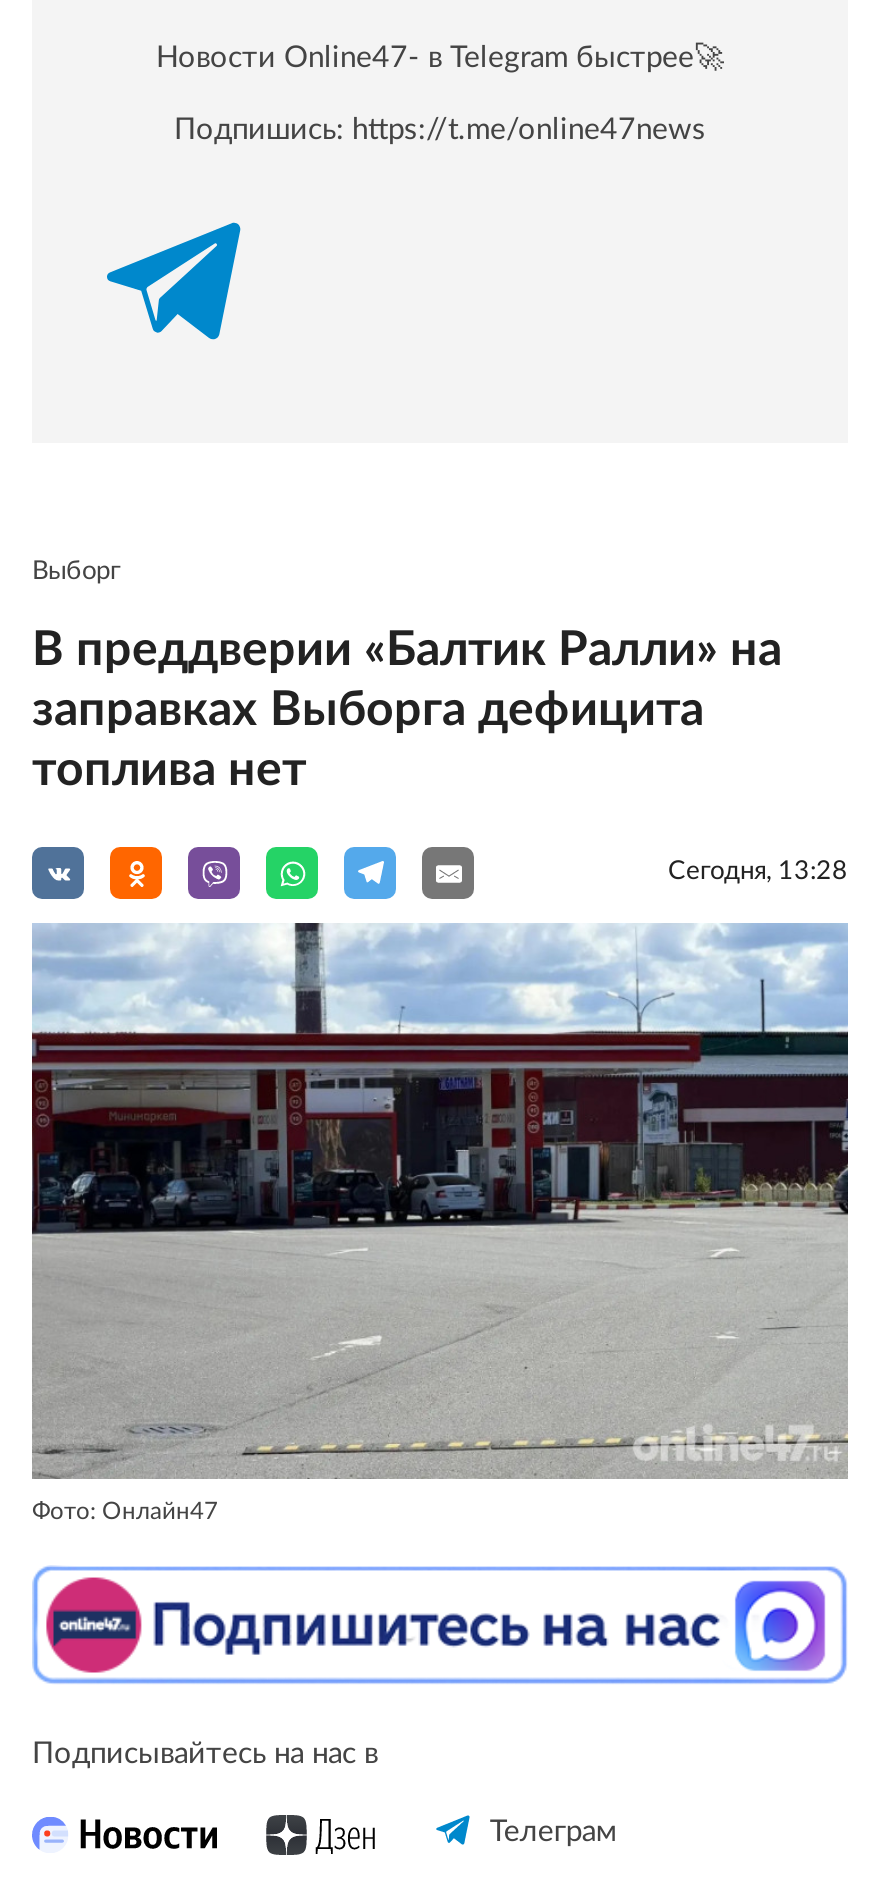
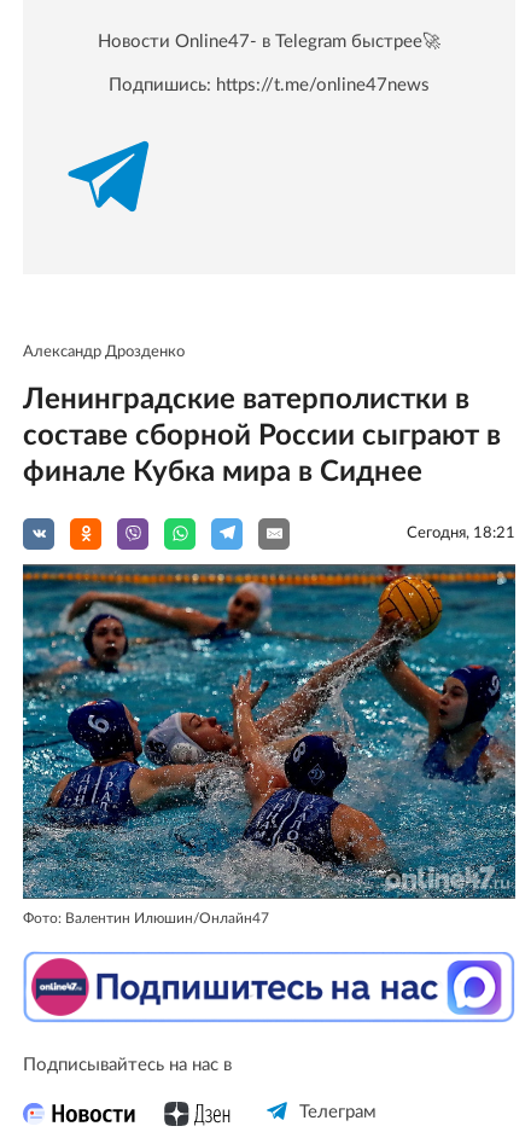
[32,559,120,585] Выборг -> [23,344,185,360] Александр Дрозденко
[32,627,782,795] В преддверии «Балтик Ралли» на | заправках Выборга дефицита | топлива нет -> [23,385,501,486] Ленинградские ватерполистки в | составе сборной России сыграют в | финале Кубка мира в Сиднее
[668,859,848,885] Сегодня, 13:28 -> [407,525,515,541] Сегодня, 18:21
[30,922,850,1523] [image] | Фото: Онлайн47 -> [22,563,517,925] [image] | Фото: Валентин Илюшин/Oнлайн47

